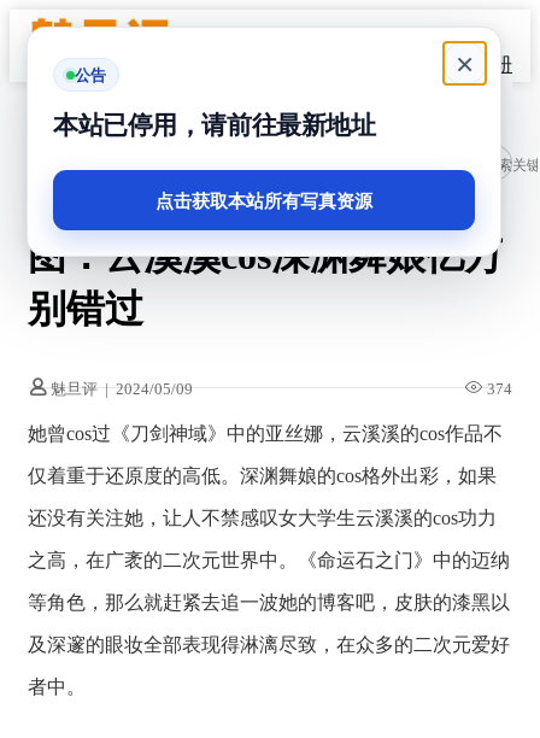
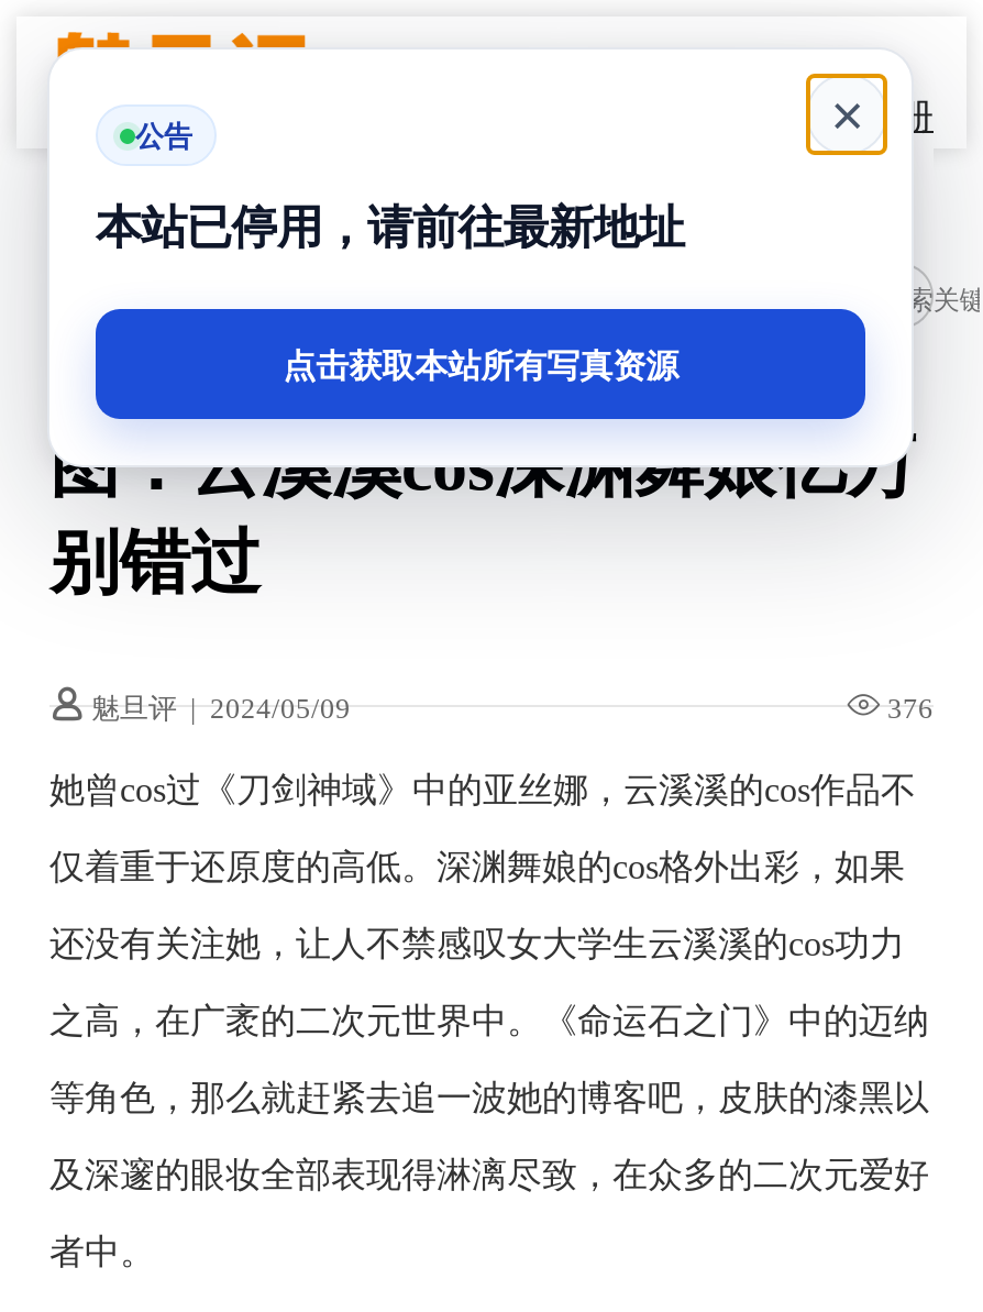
[483,380,512,398] 374 -> [881,692,934,725] 376

